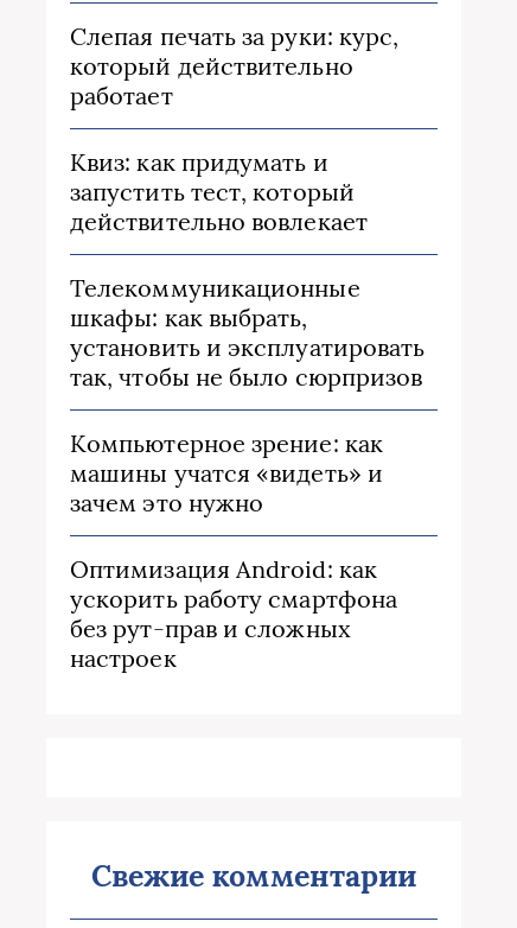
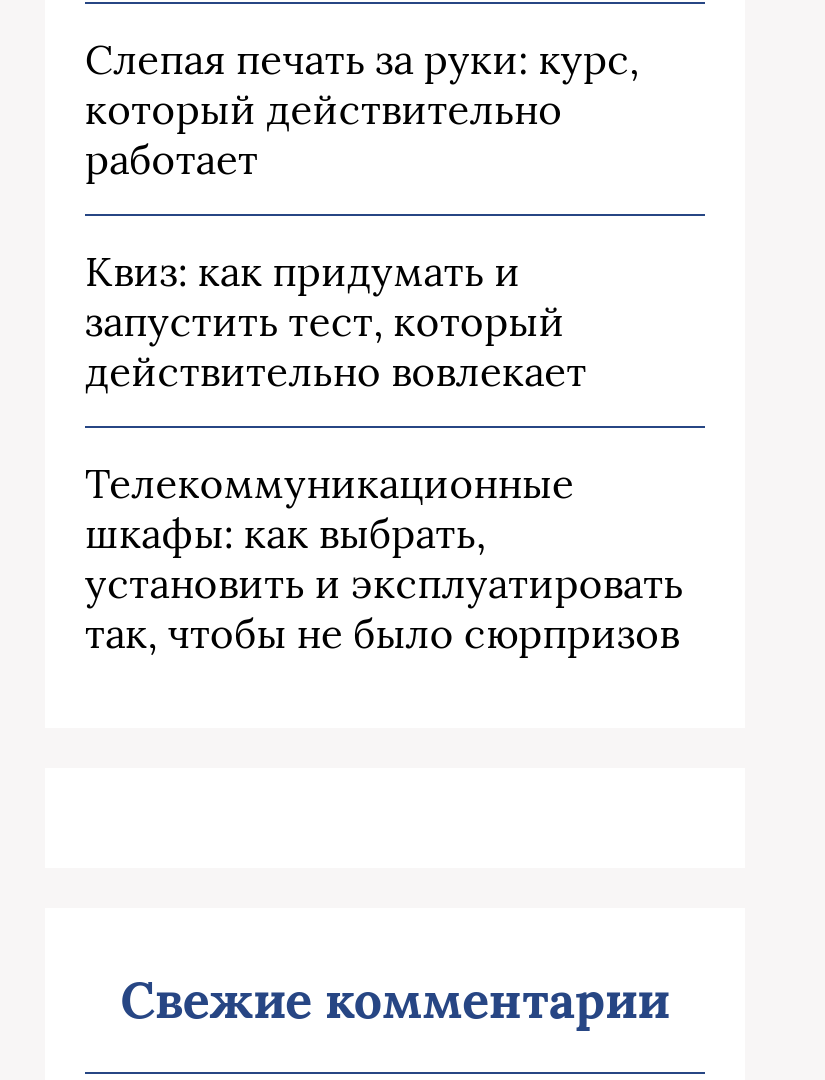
[70,428,397,672] Компьютерное зрение: как | машины учатся «видеть» и | зачем это нужно | Оптимизация Android: как | ускорить работу смартфона | без рут-прав и сложных | настроек -> none

